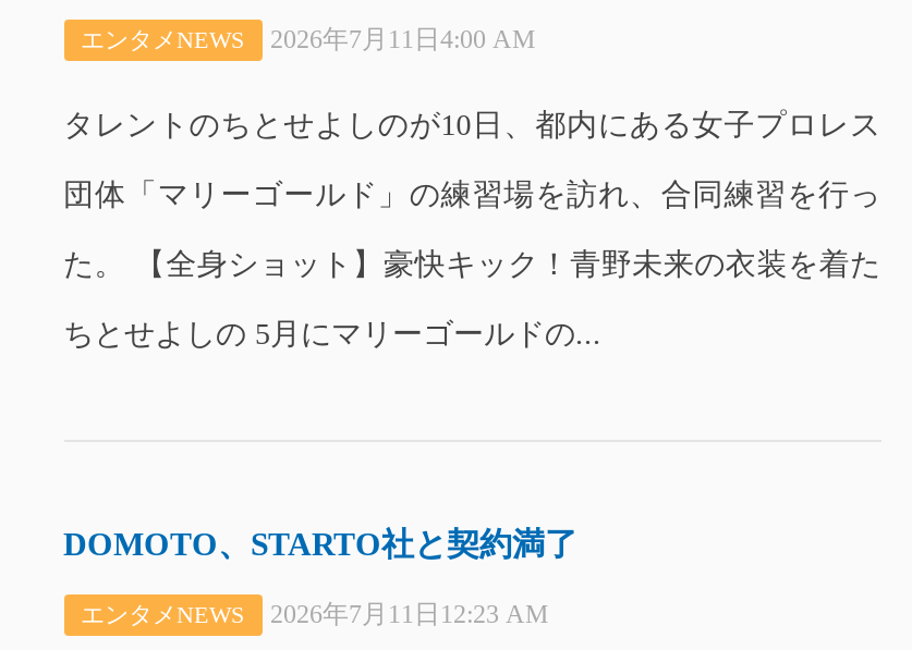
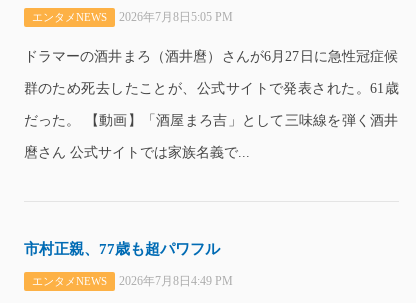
[81,24,536,54] エンタメNEWS 2026年7月11日4:00 AM -> [31,10,232,24] エンタメNEWS 2026年7月8日5:05 PM
[63,109,880,142] タレントのちとせよしのが10日、都内にある女子プロレス -> [23,49,398,64] ドラマーの酒井まろ（酒井麿）さんが6月27日に急性冠症候
[63,179,880,211] 団体「マリーゴールド」の練習場を訪れ、合同練習を行っ -> [23,81,398,96] 群のため死去したことが、公式サイトで発表された。61歳
[63,248,880,281] た。 【全身ショット】豪快キック！青野未来の衣装を着た -> [23,113,398,128] だった。 【動画】「酒屋まろ吉」として三味線を弾く酒井
[63,318,601,351] ちとせよしの 5月にマリーゴールドの... -> [23,145,249,160] 麿さん 公式サイトでは家族名義で...
[63,527,577,562] DOMOTO、STARTO社と契約満了 -> [23,241,219,257] 市村正親、77歳も超パワフル
[81,599,549,629] エンタメNEWS 2026年7月11日12:23 AM -> [31,274,232,288] エンタメNEWS 2026年7月8日4:49 PM

